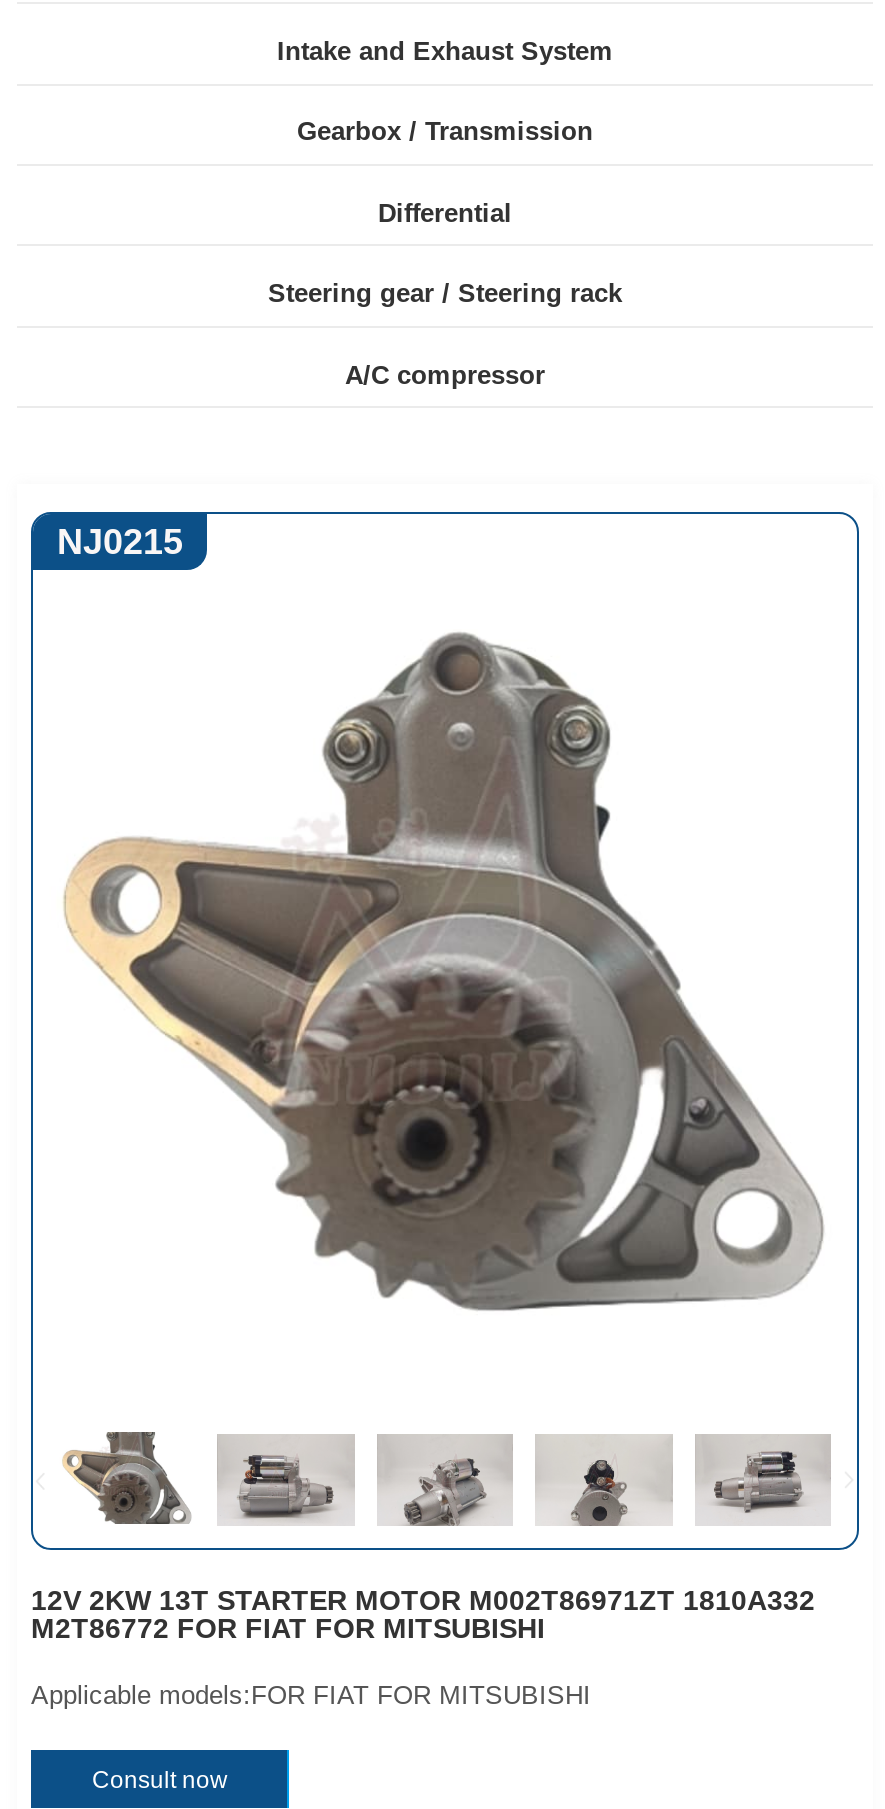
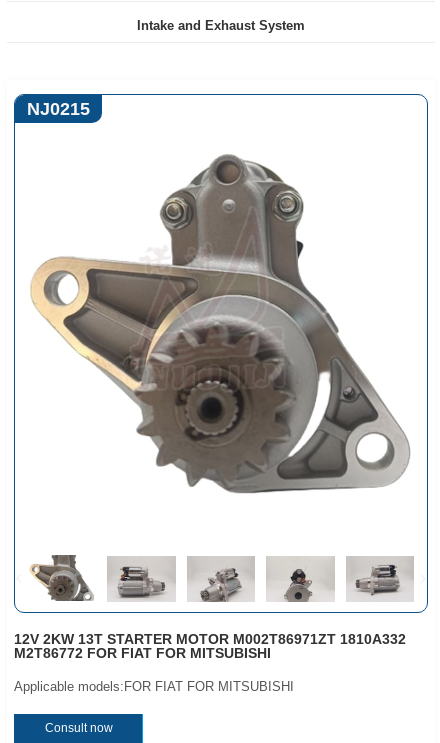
[268,117,622,389] Gearbox / Transmission | Differential | Steering gear / Steering rack | A/C compressor -> none

